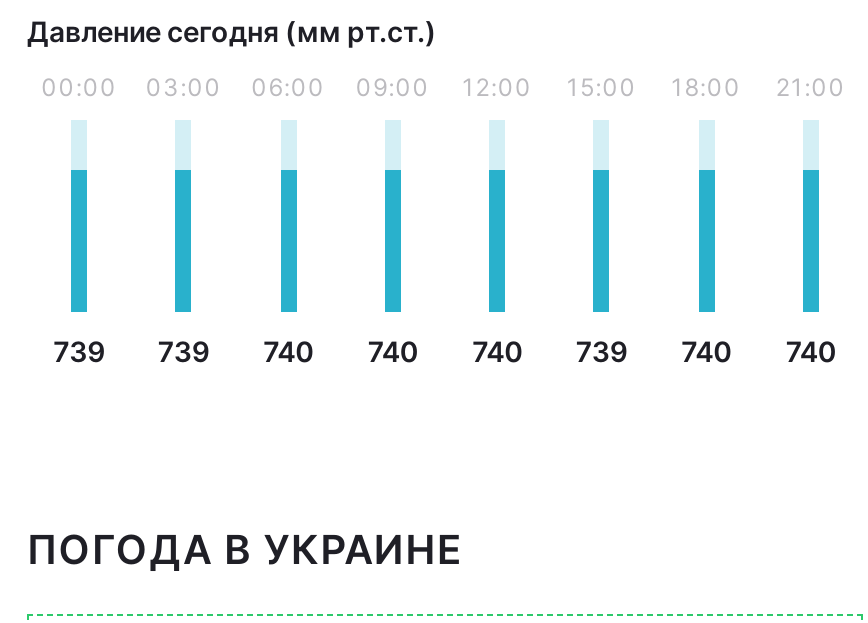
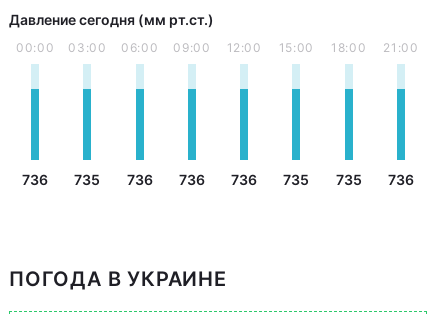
[53,334,105,368] 739 -> [22,171,48,188] 736
[158,334,210,368] 739 -> [74,171,100,188] 735
[263,334,313,368] 740 -> [127,171,153,188] 736
[368,334,418,368] 740 -> [179,171,205,188] 736
[472,334,522,368] 740 -> [231,171,257,188] 736
[576,334,628,368] 739 -> [283,171,309,188] 735
[681,334,731,368] 740 -> [336,171,362,188] 735
[786,334,836,368] 740 -> [388,171,414,188] 736

